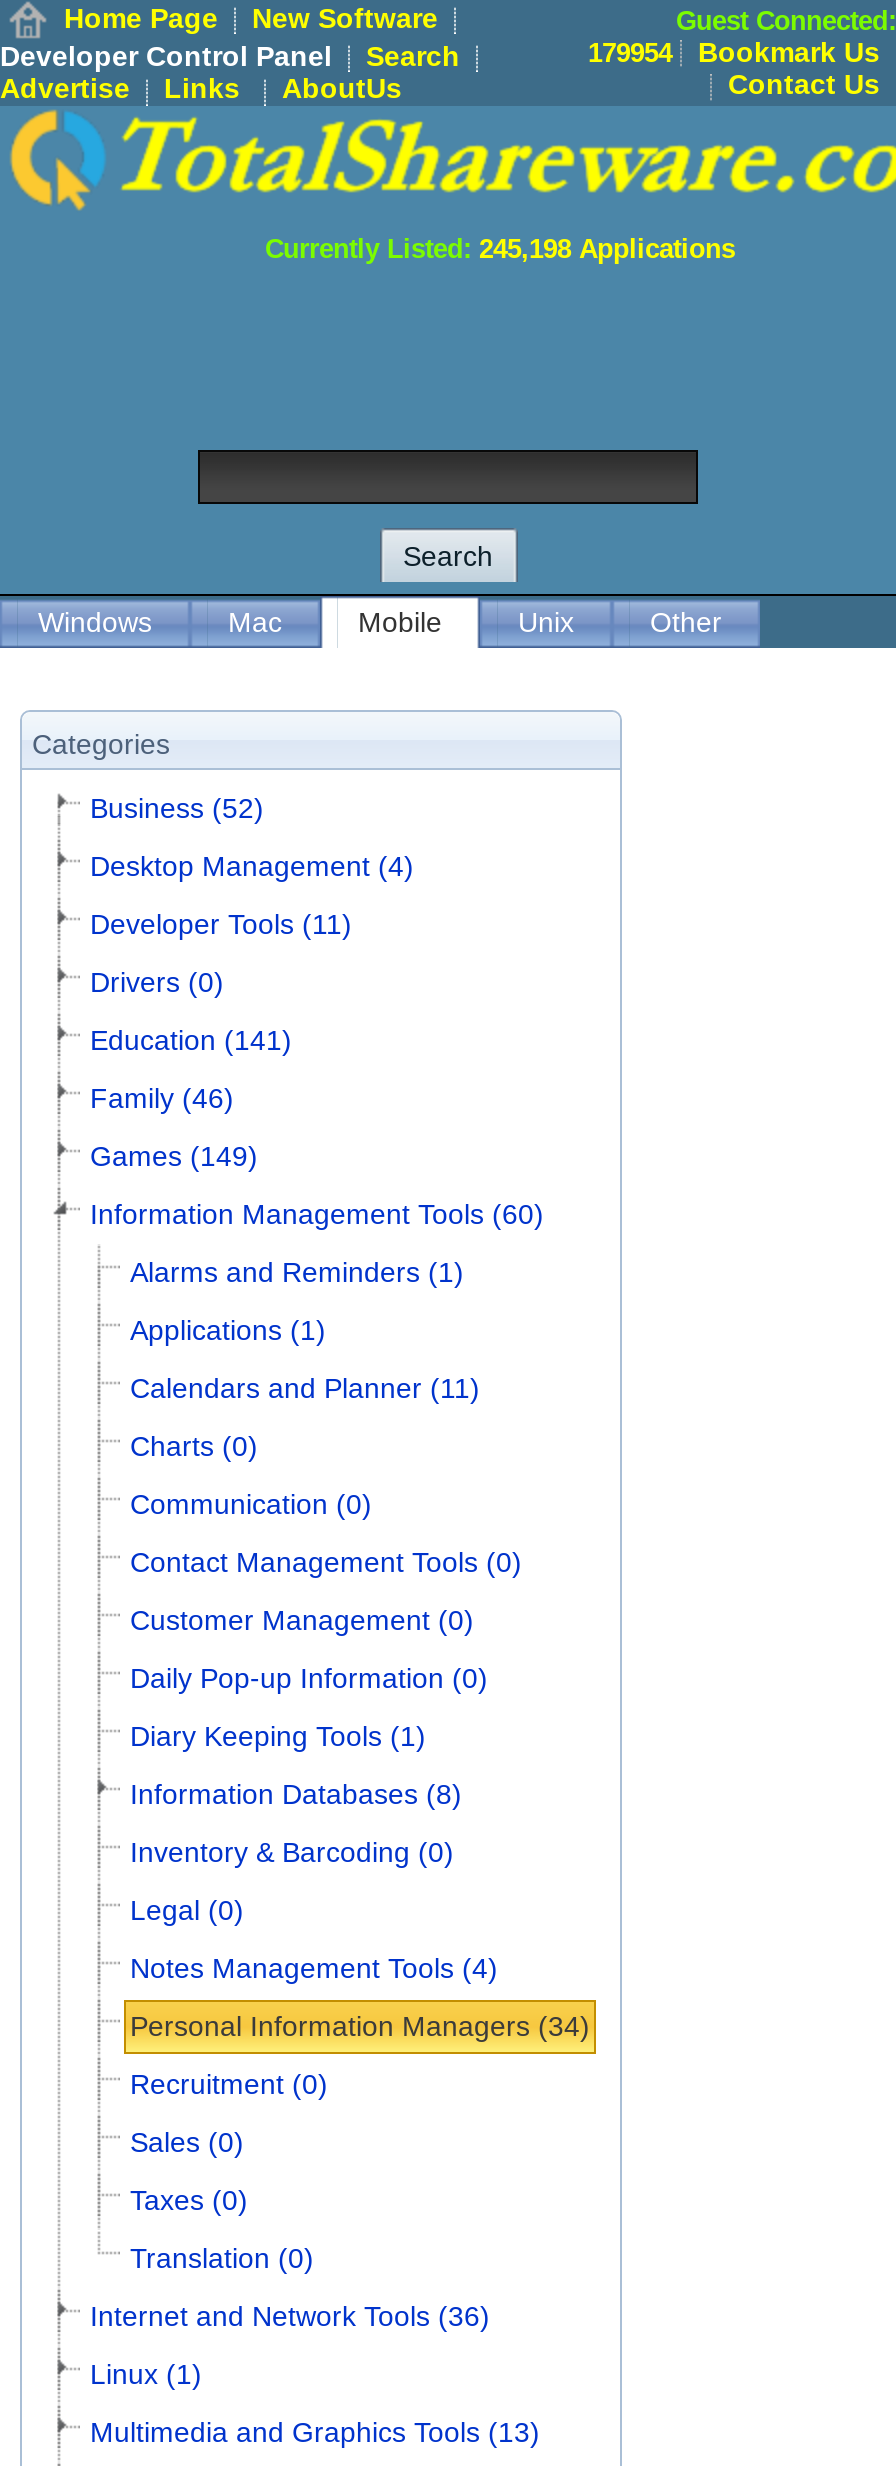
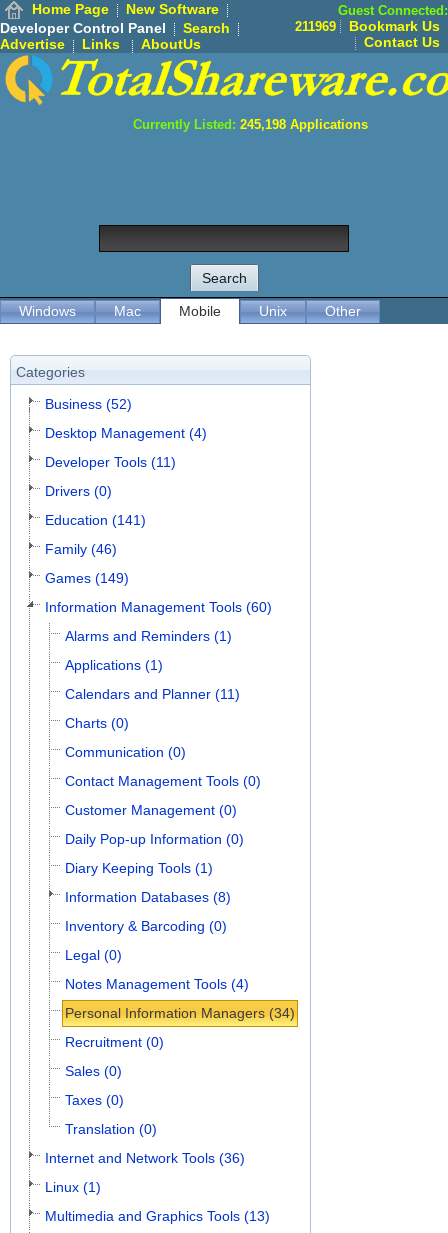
[588,36,880,68] 179954 Bookmark Us -> [295,18,440,34] 211969 Bookmark Us

